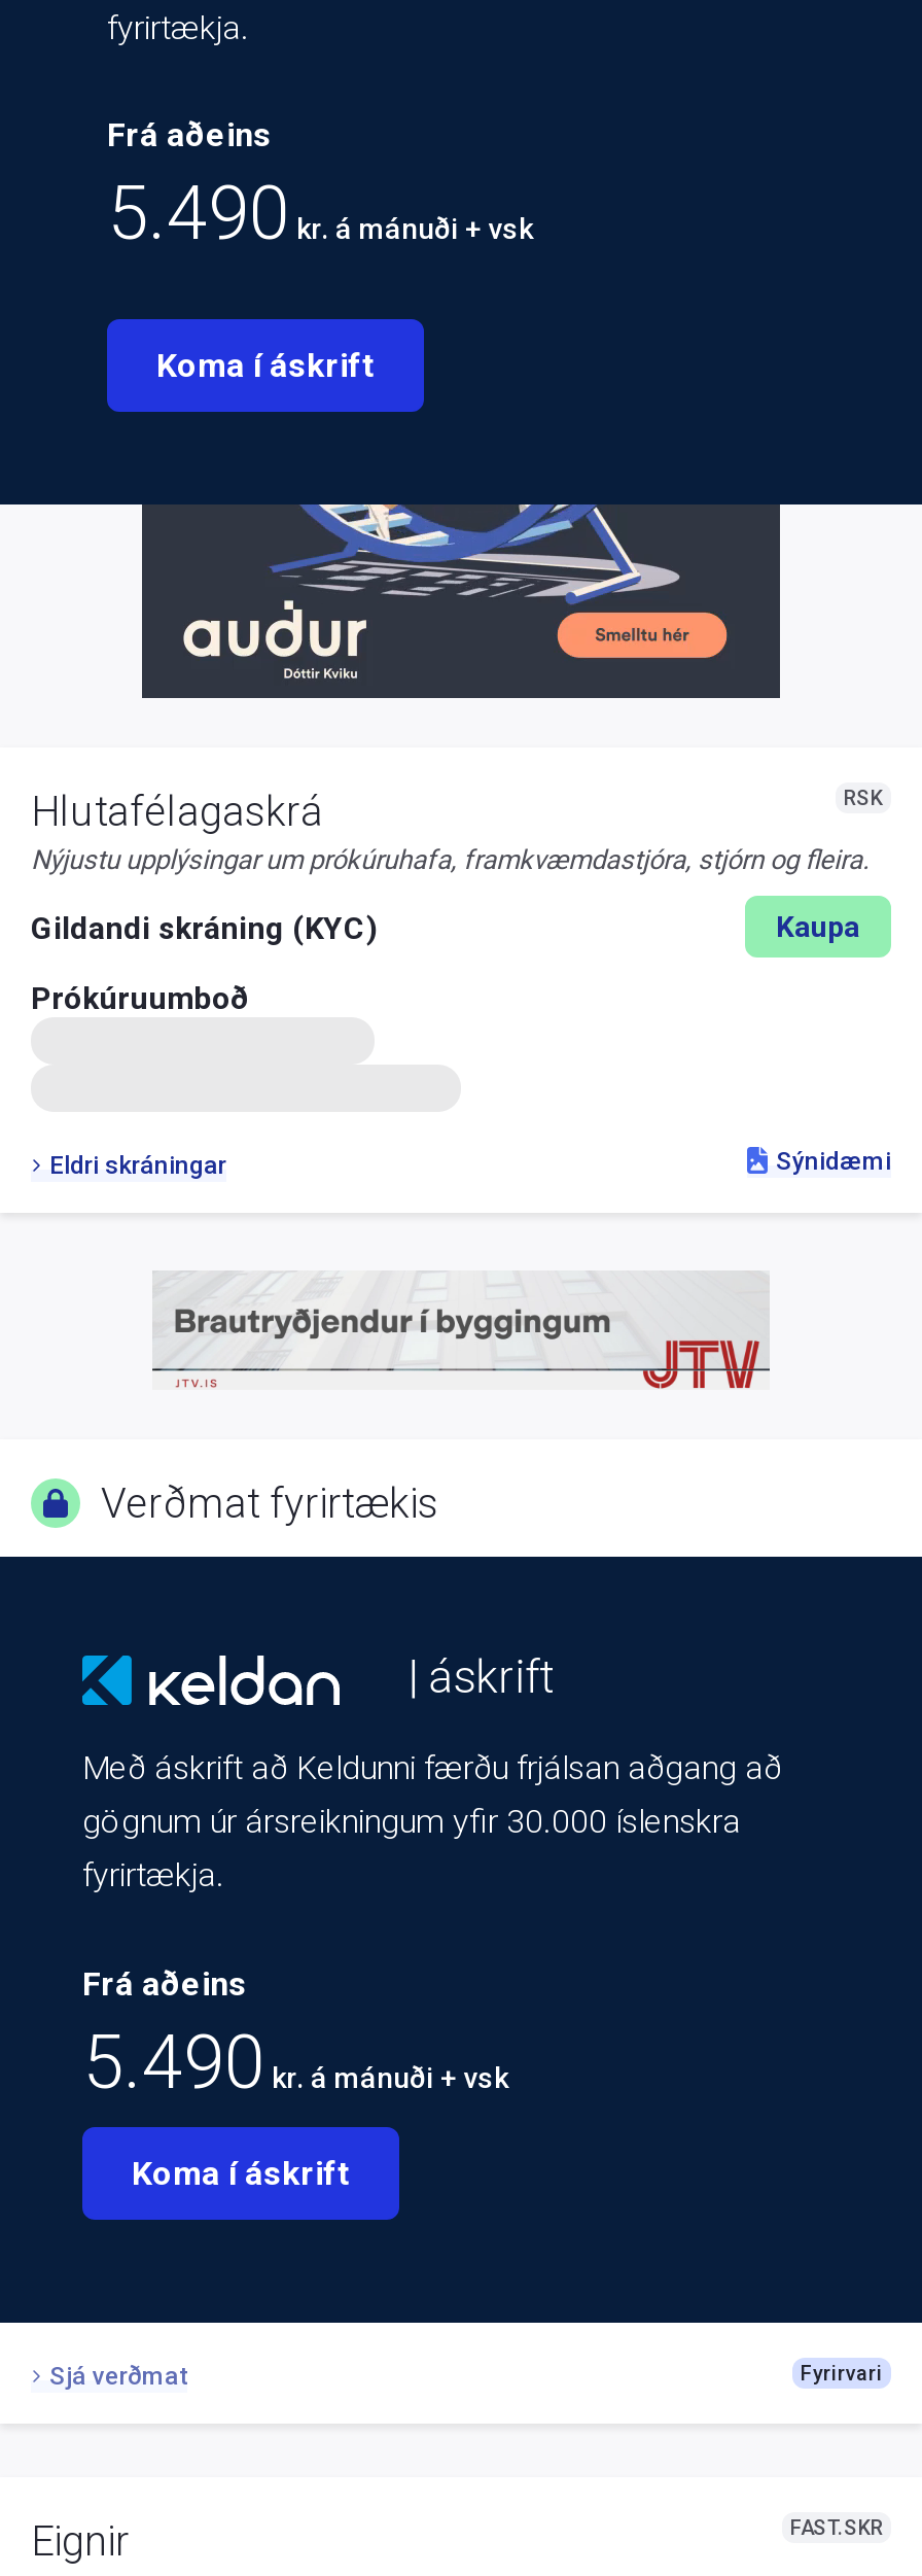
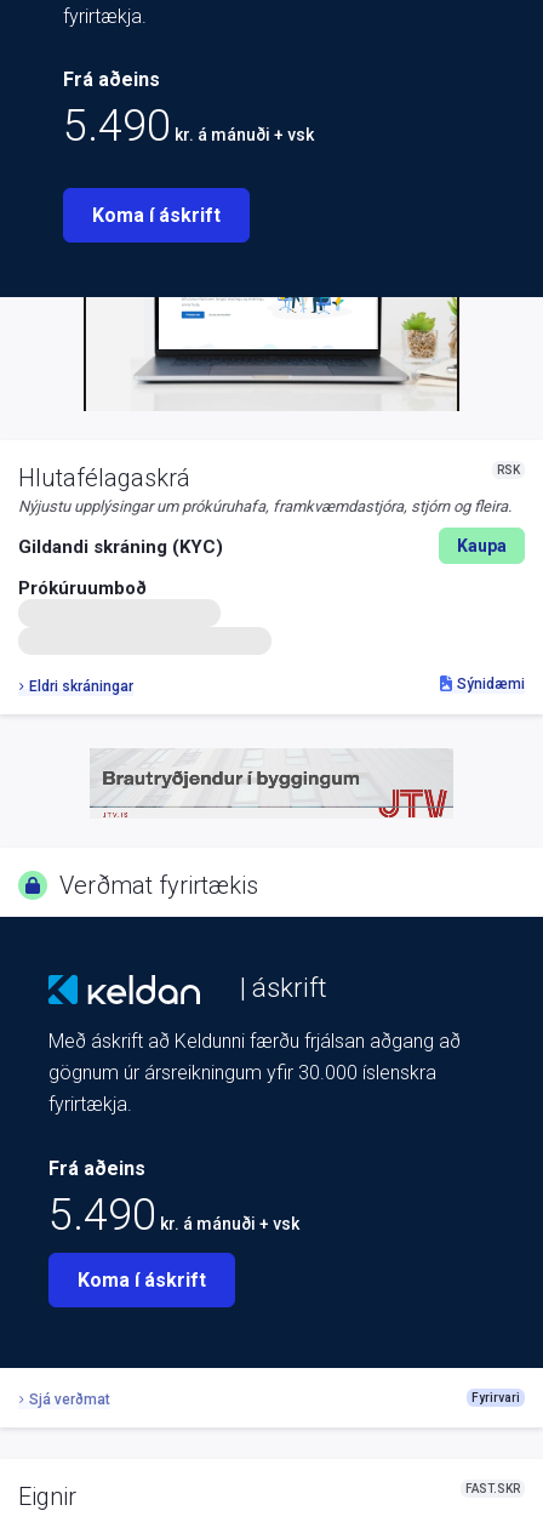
[144,502,778,700] [image] -> [86,296,459,411] [image]

